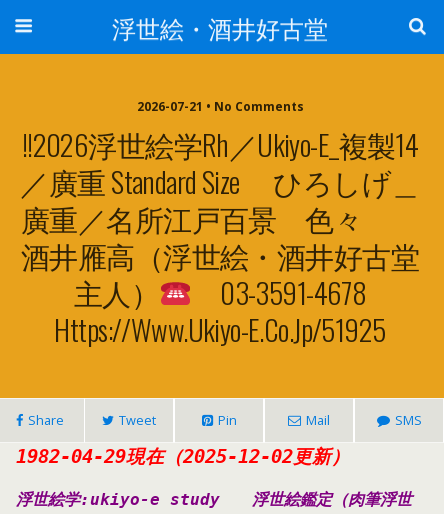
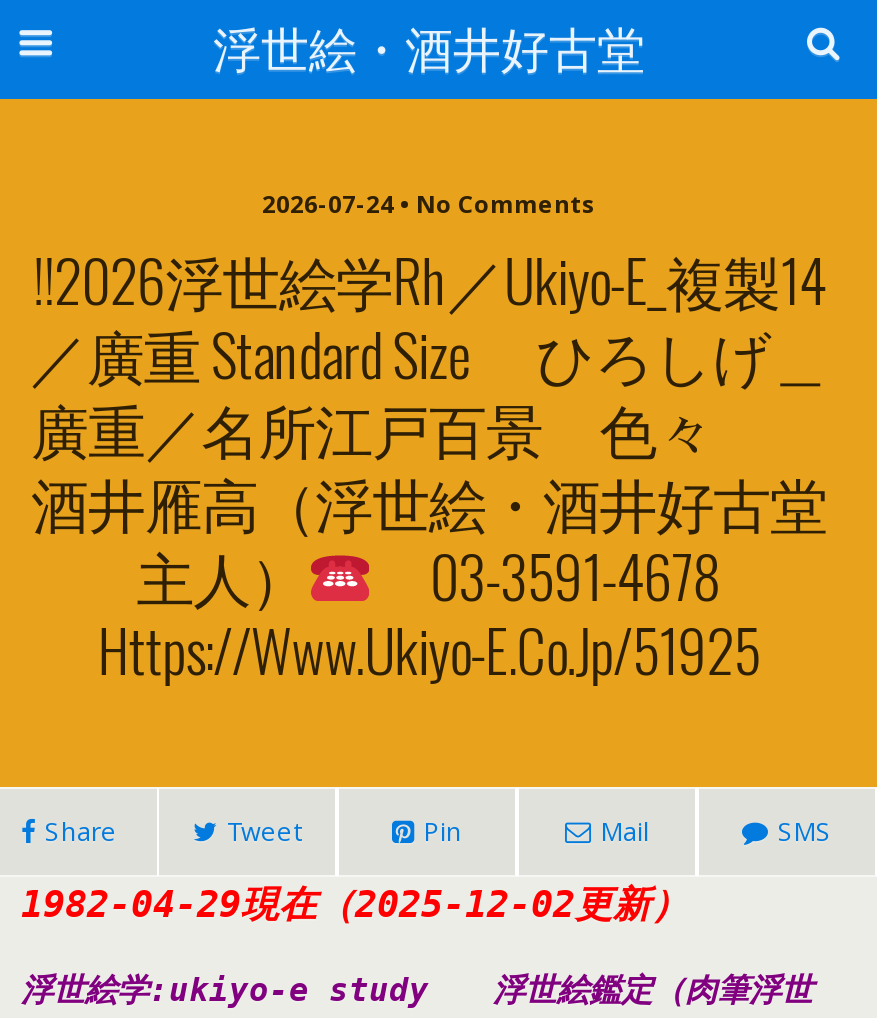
[136,98,303,115] 2026-07-21 • No Comments -> [262,187,596,221] 2026-07-24 • No Comments

